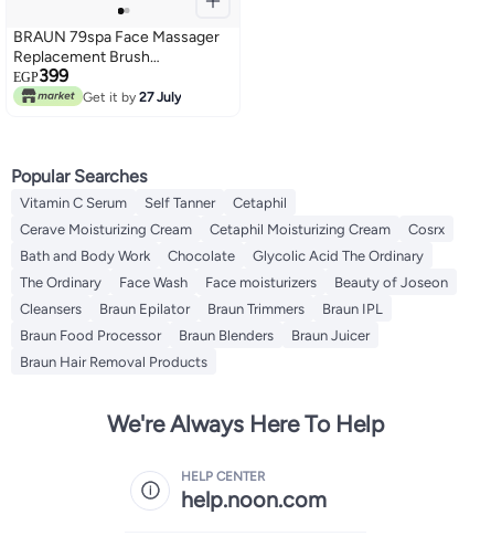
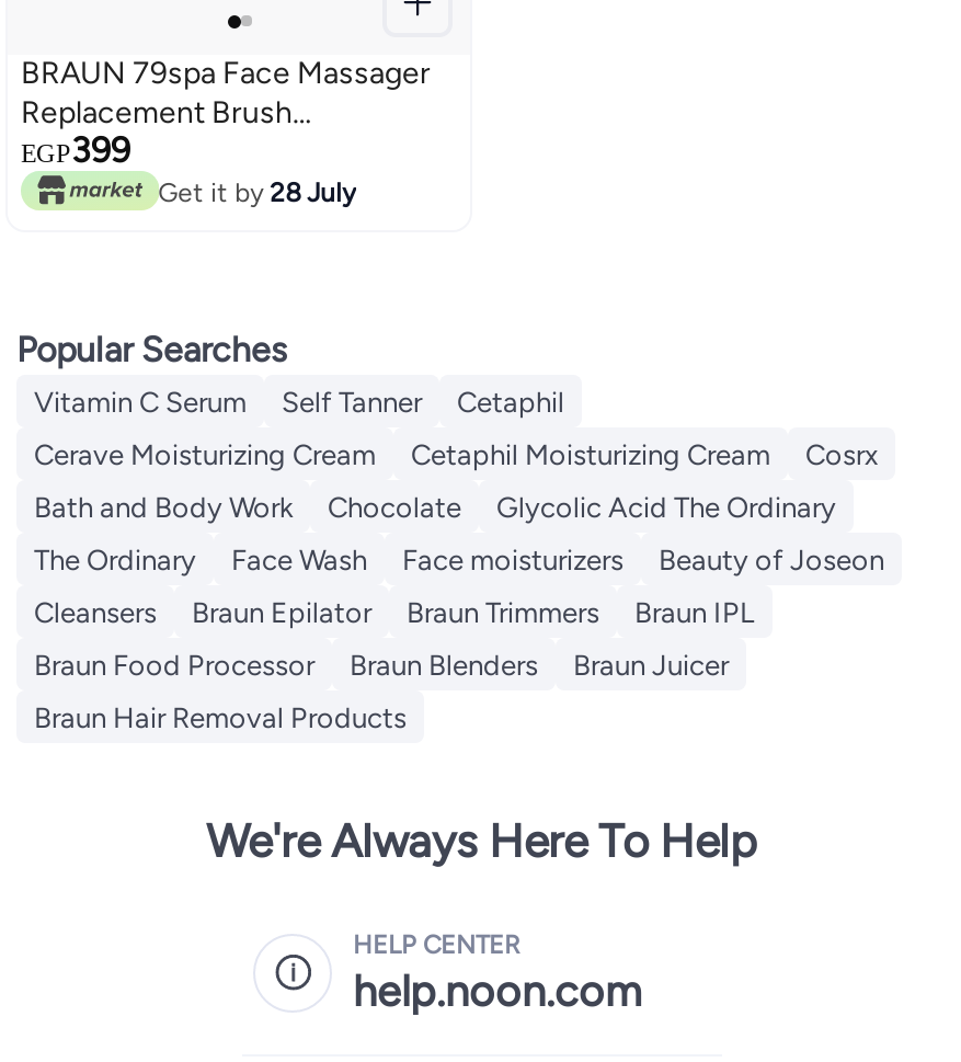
[82,89,181,105] Get it by 27 July -> [158,177,355,208] Get it by 28 July

